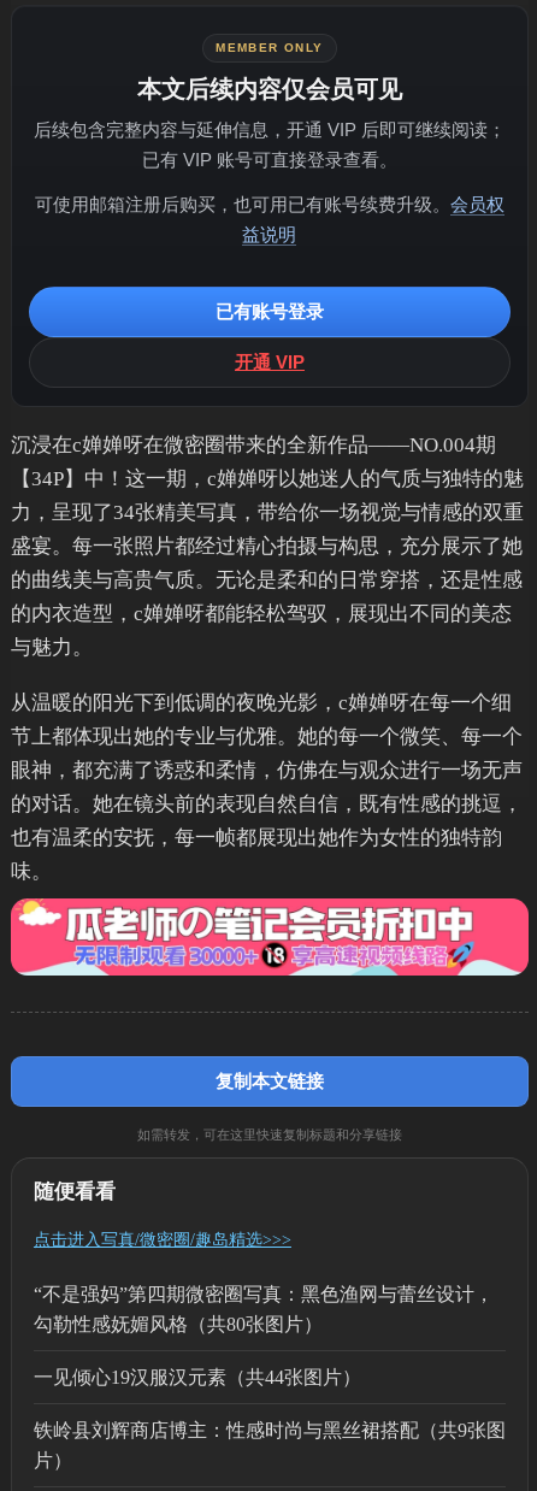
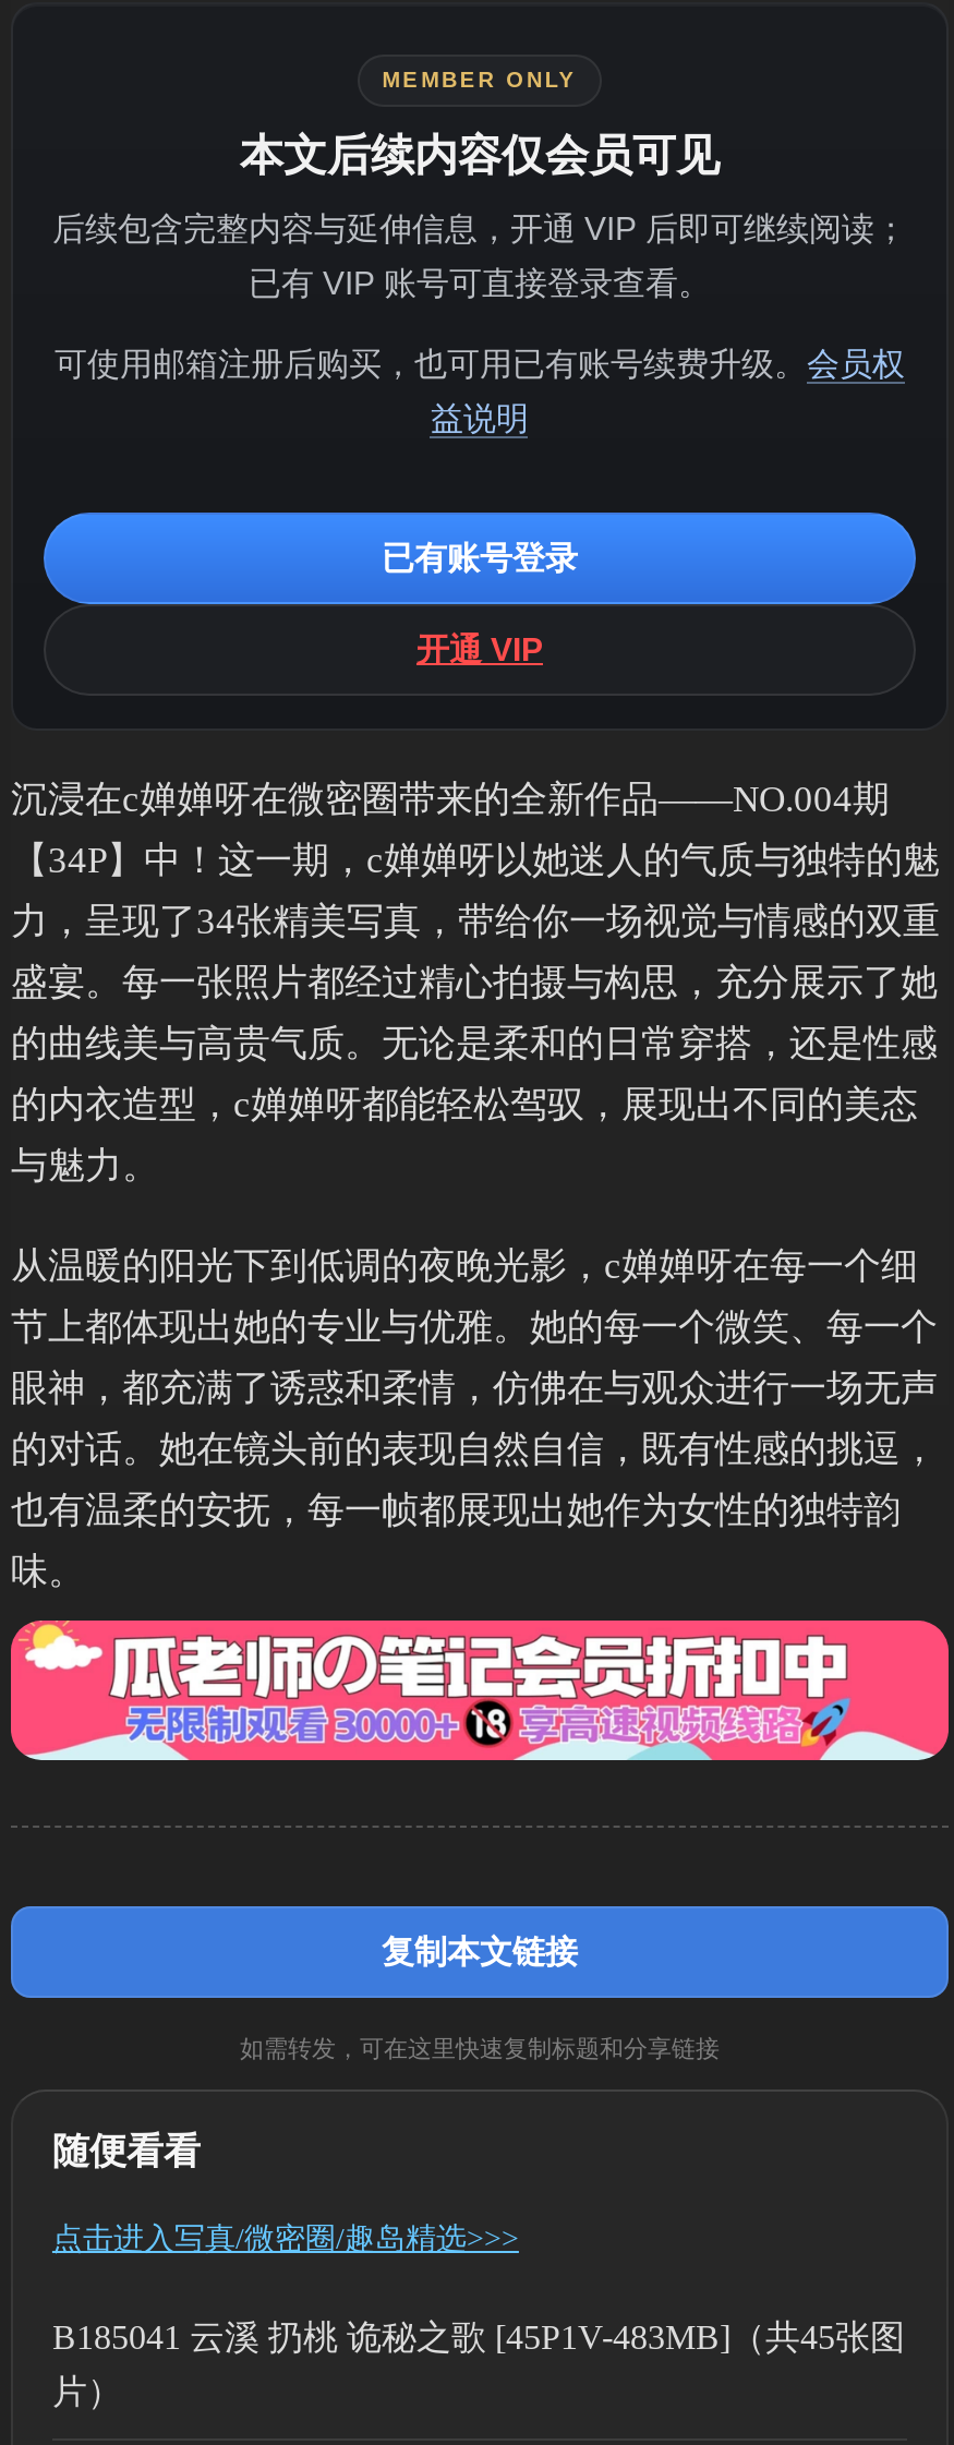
[34,1284,506,1441] “不是强妈”第四期微密圈写真：黑色渔网与蕾丝设计， | 勾勒性感妩媚风格（共80张图片） | 一见倾心19汉服汉元素（共44张图片） | 铁岭县刘辉商店博主：性感时尚与黑丝裙搭配（共9张图 -> [52,2319,905,2356] B185041 云溪 扔桃 诡秘之歌 [45P1V-483MB]（共45张图

